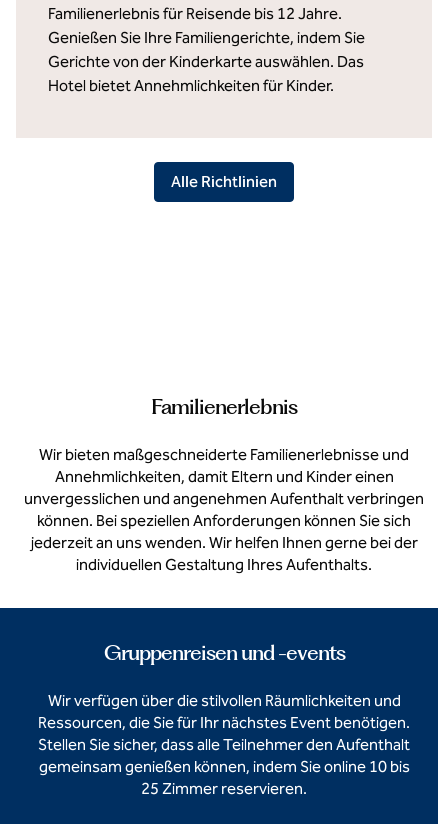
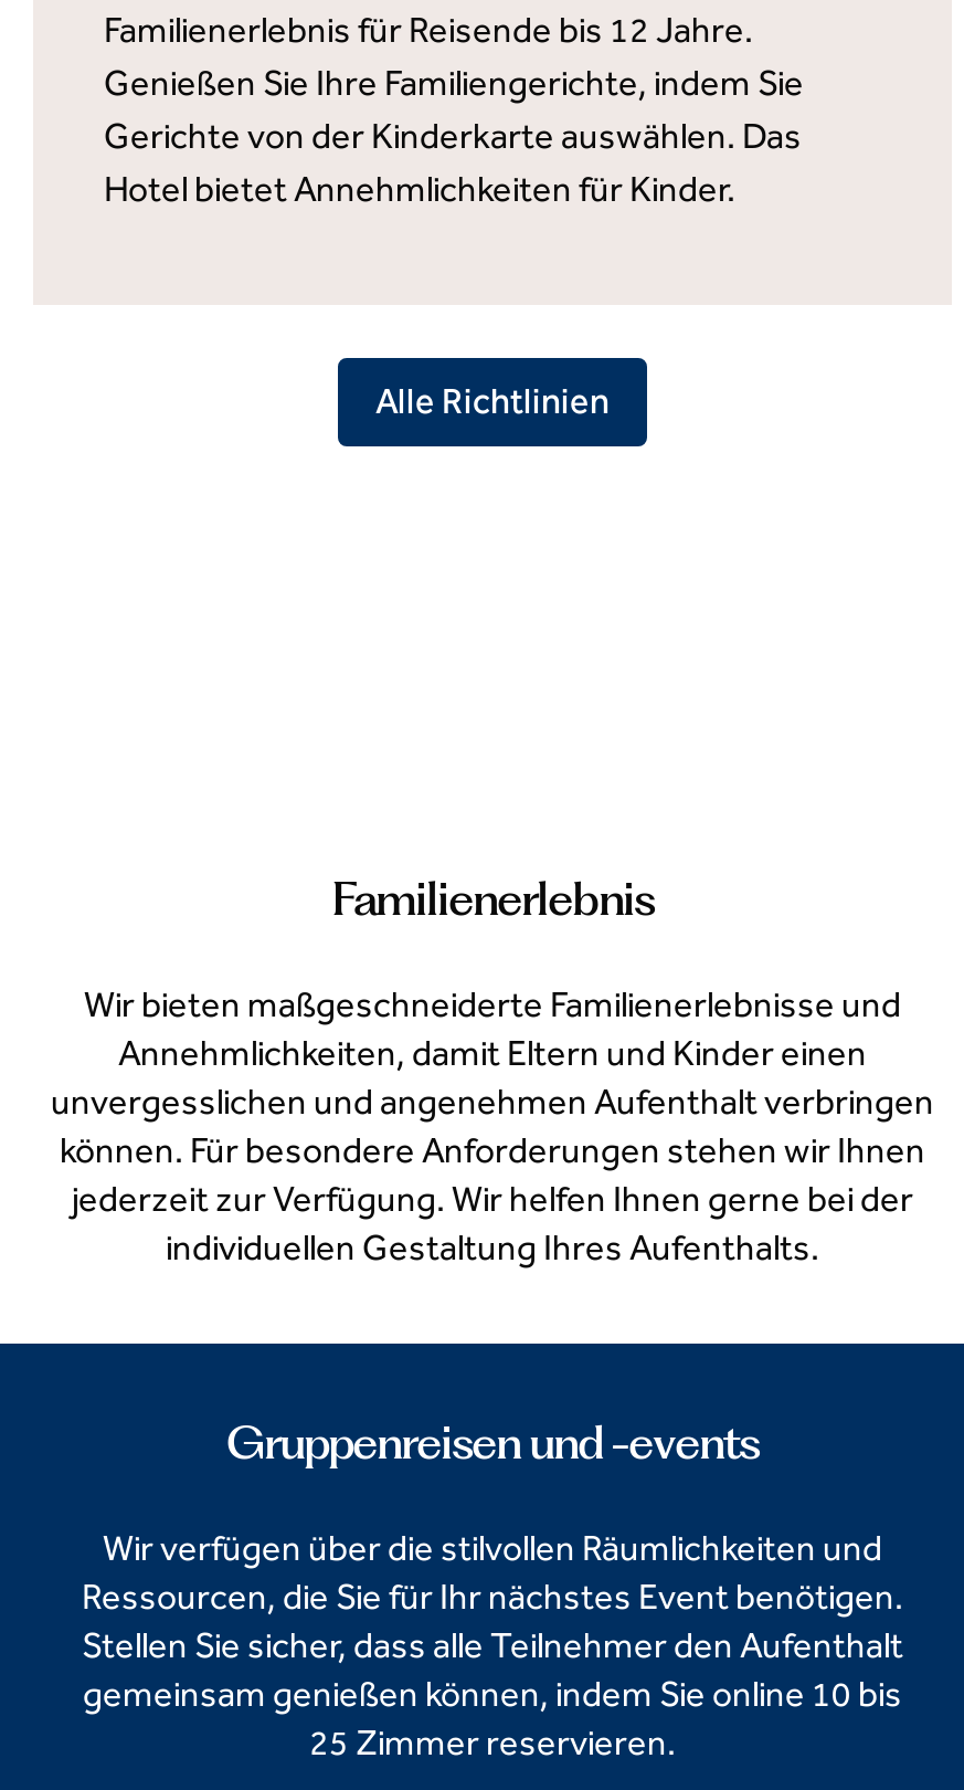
[30,511,417,552] können. Bei speziellen Anforderungen können Sie sich | jederzeit an uns wenden. Wir helfen Ihnen gerne bei der -> [60,1129,925,1220] können. Für besondere Anforderungen stehen wir Ihnen | jederzeit zur Verfügung. Wir helfen Ihnen gerne bei der

